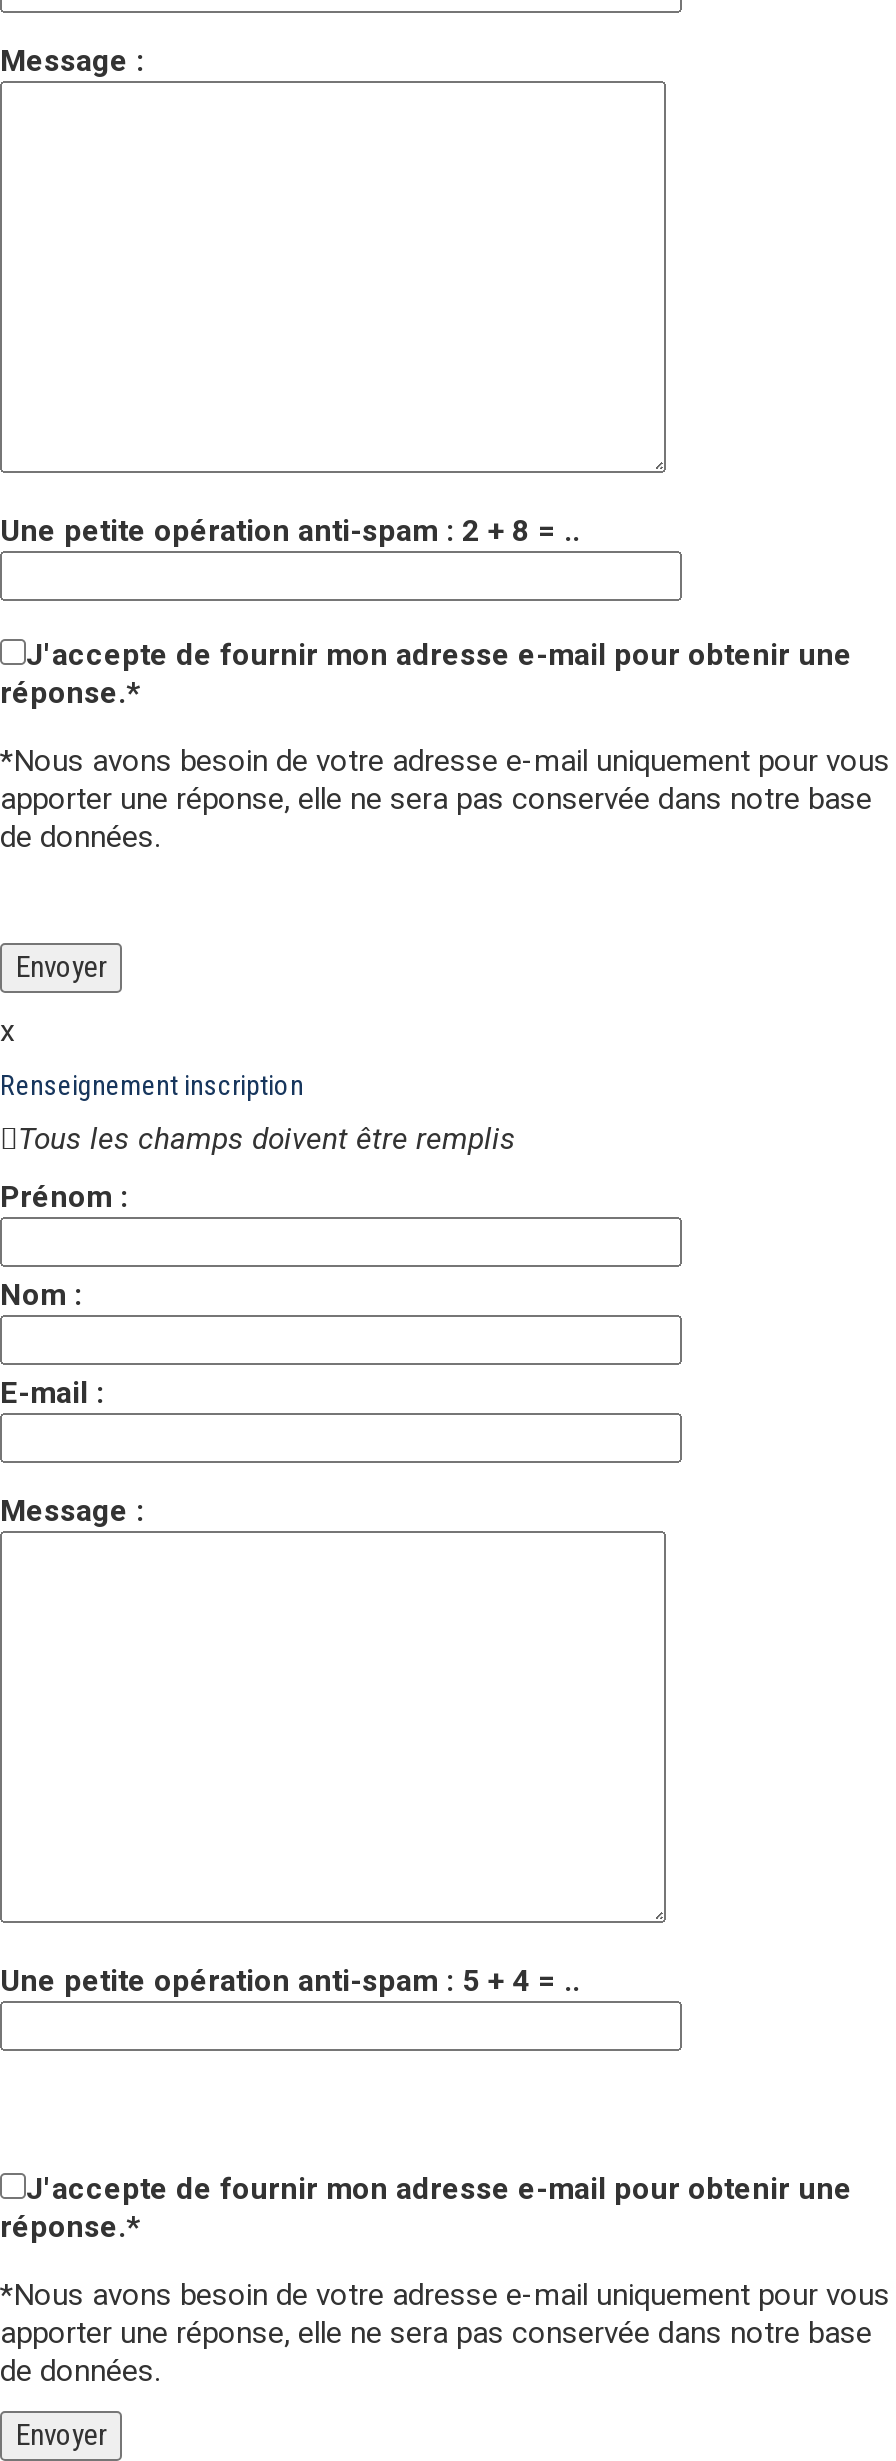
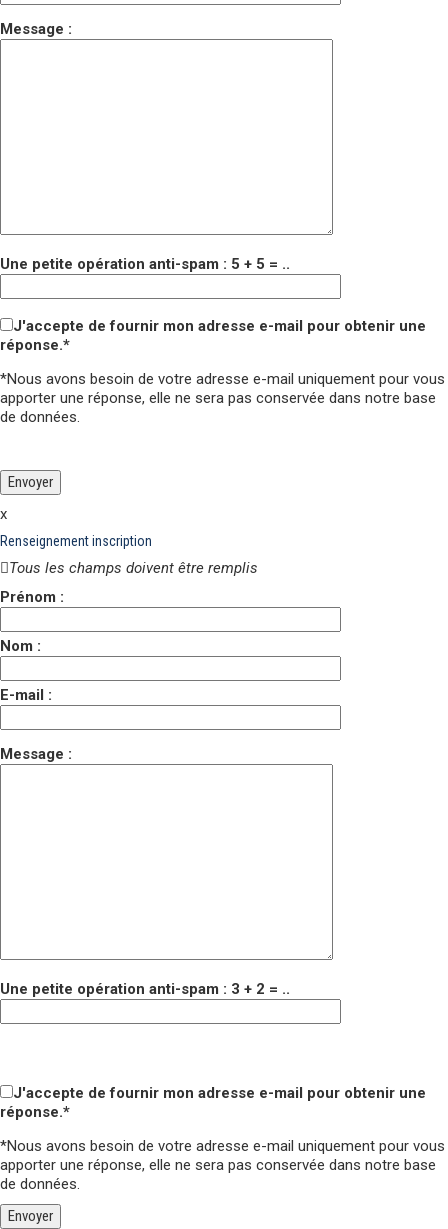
[0,512,580,548] Une petite opération anti-spam : 2 + 8 = .. -> [0,255,290,273] Une petite opération anti-spam : 5 + 5 = ..
[0,1962,580,1998] Une petite opération anti-spam : 5 + 4 = .. -> [0,980,290,998] Une petite opération anti-spam : 3 + 2 = ..

